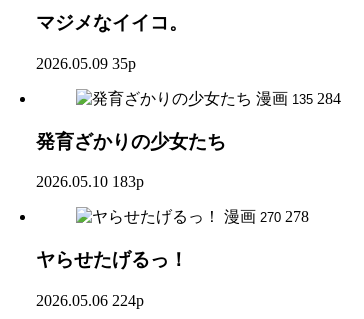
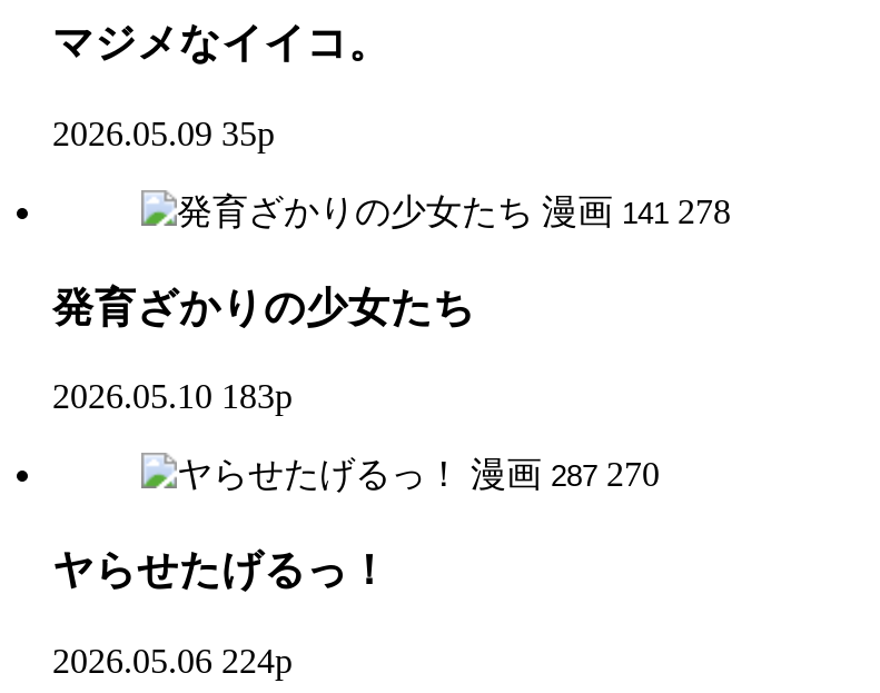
[256,90,341,107] 漫画 135 284 -> [542,192,731,230] 漫画 141 278
[224,208,309,225] 漫画 270 278 -> [471,455,660,493] 漫画 287 270

